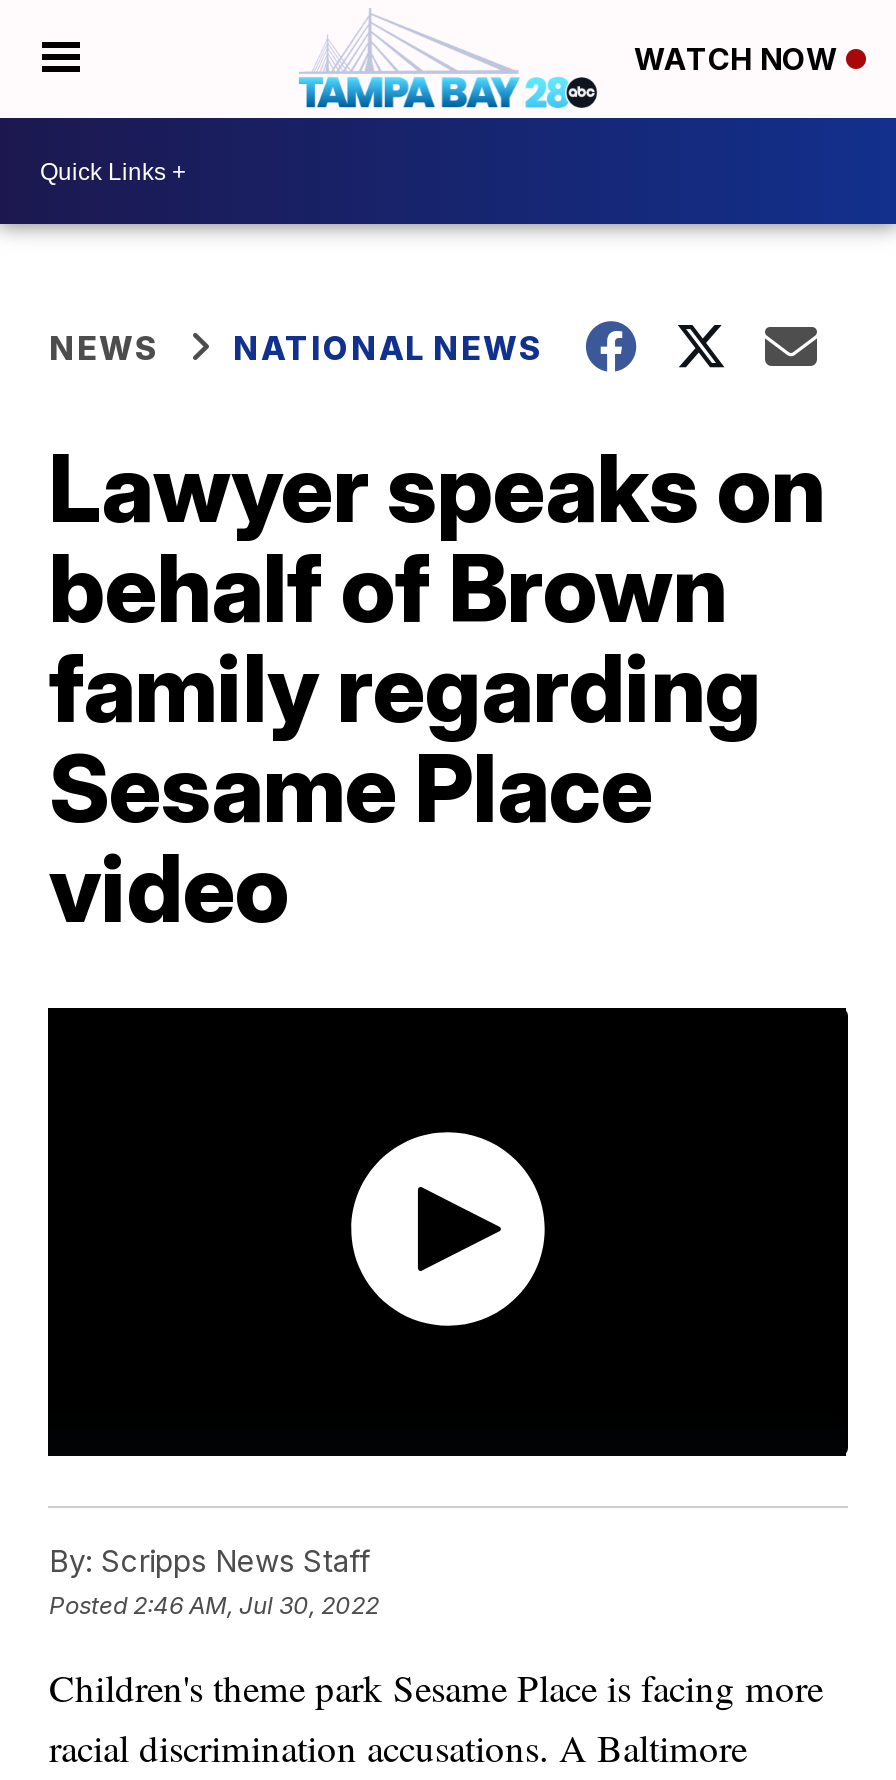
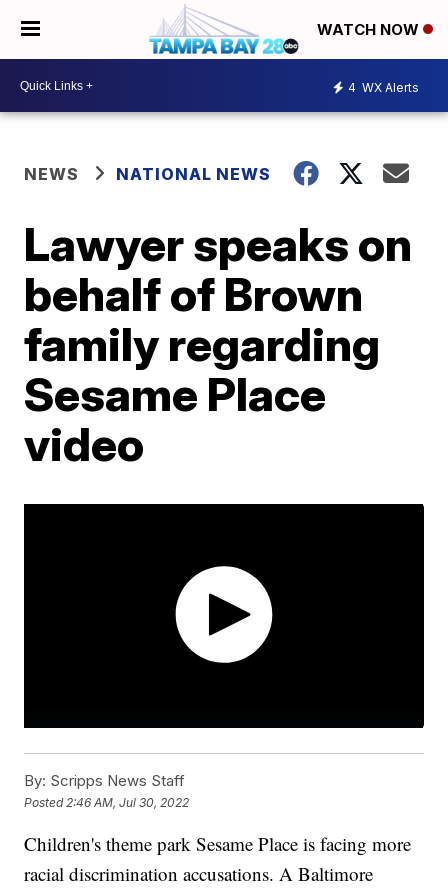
none -> [348,79,419,94] 4 WX Alerts

